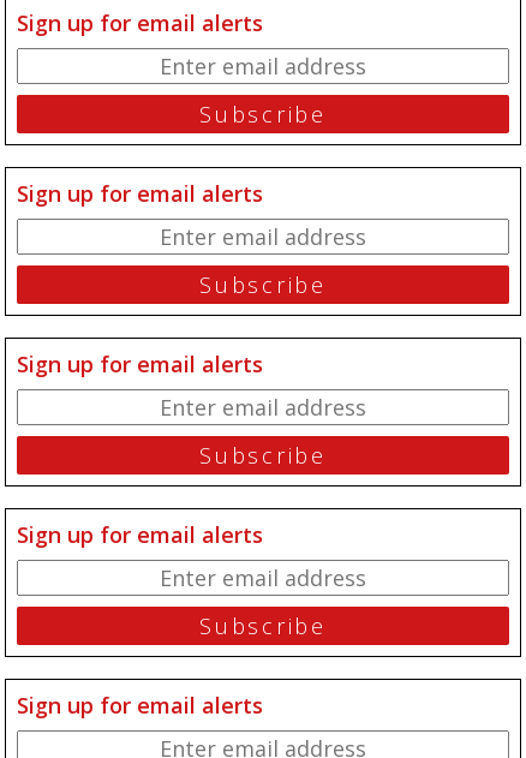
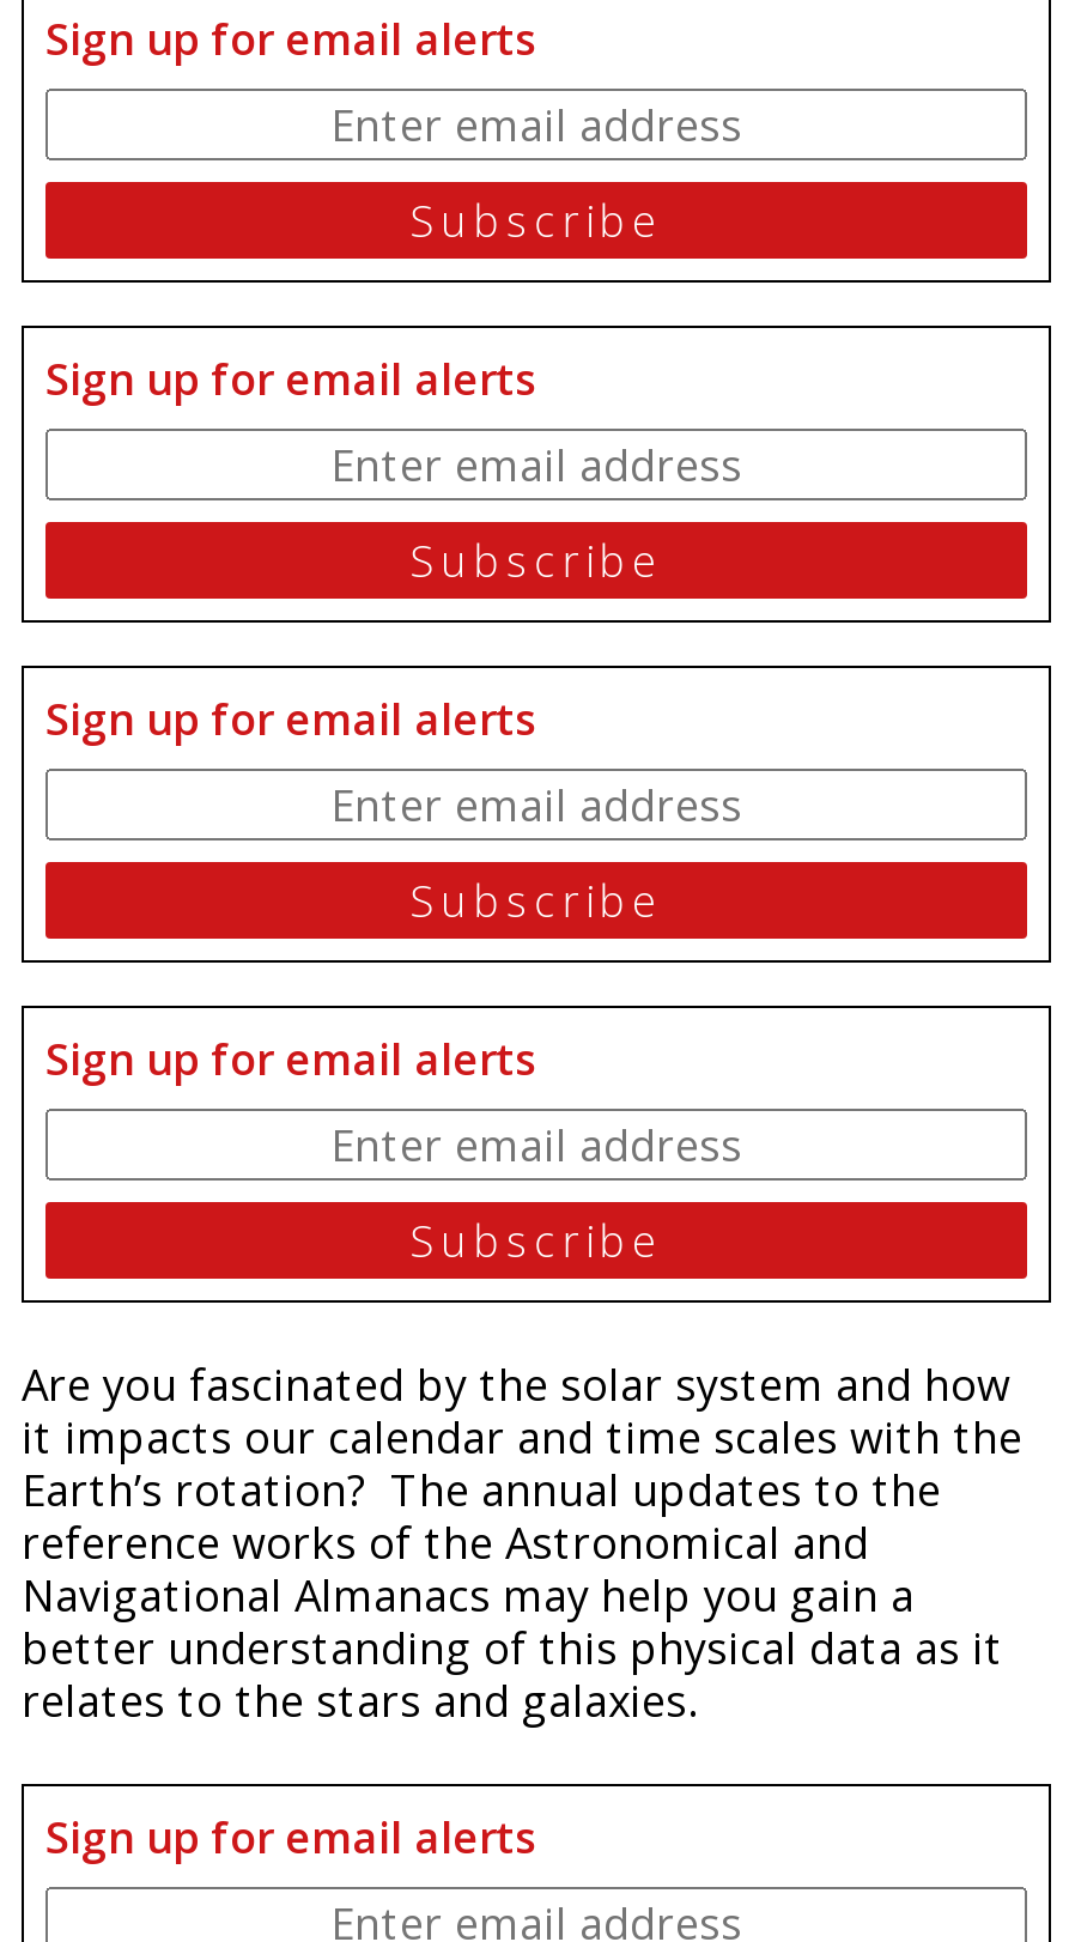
none -> [22,1354,1022,1728] Are you fascinated by the solar system and how | it impacts our calendar and time scales with the | Earth’s rotation? The annual updates to the | reference works of the Astronomical and | Navigational Almanacs may help you gain a | better understanding of this physical data as it | relates to the stars and galaxies.

